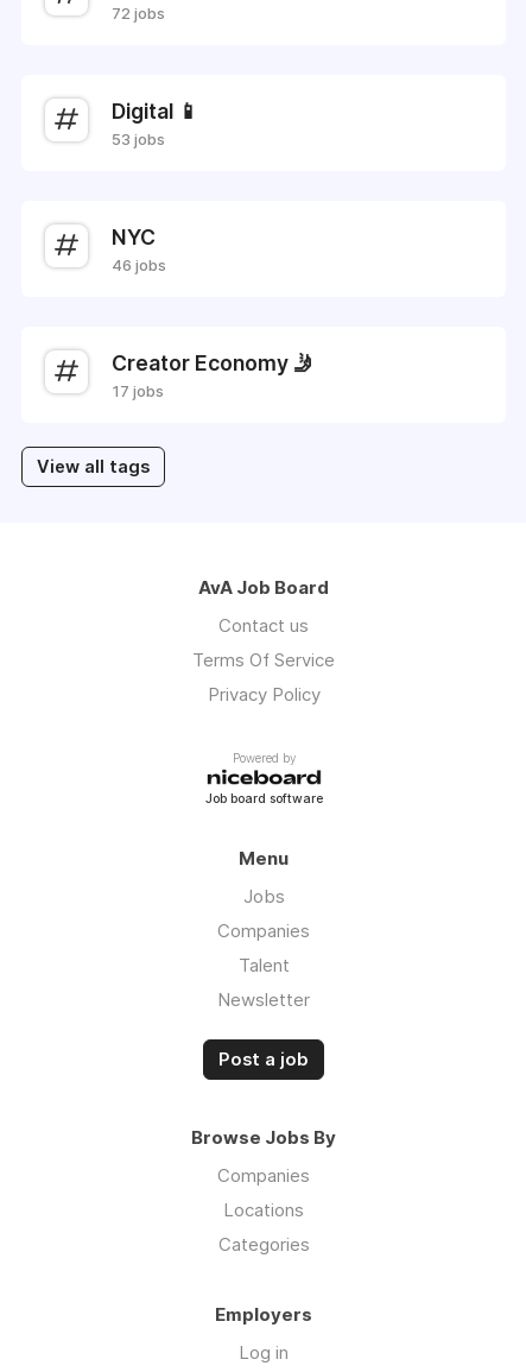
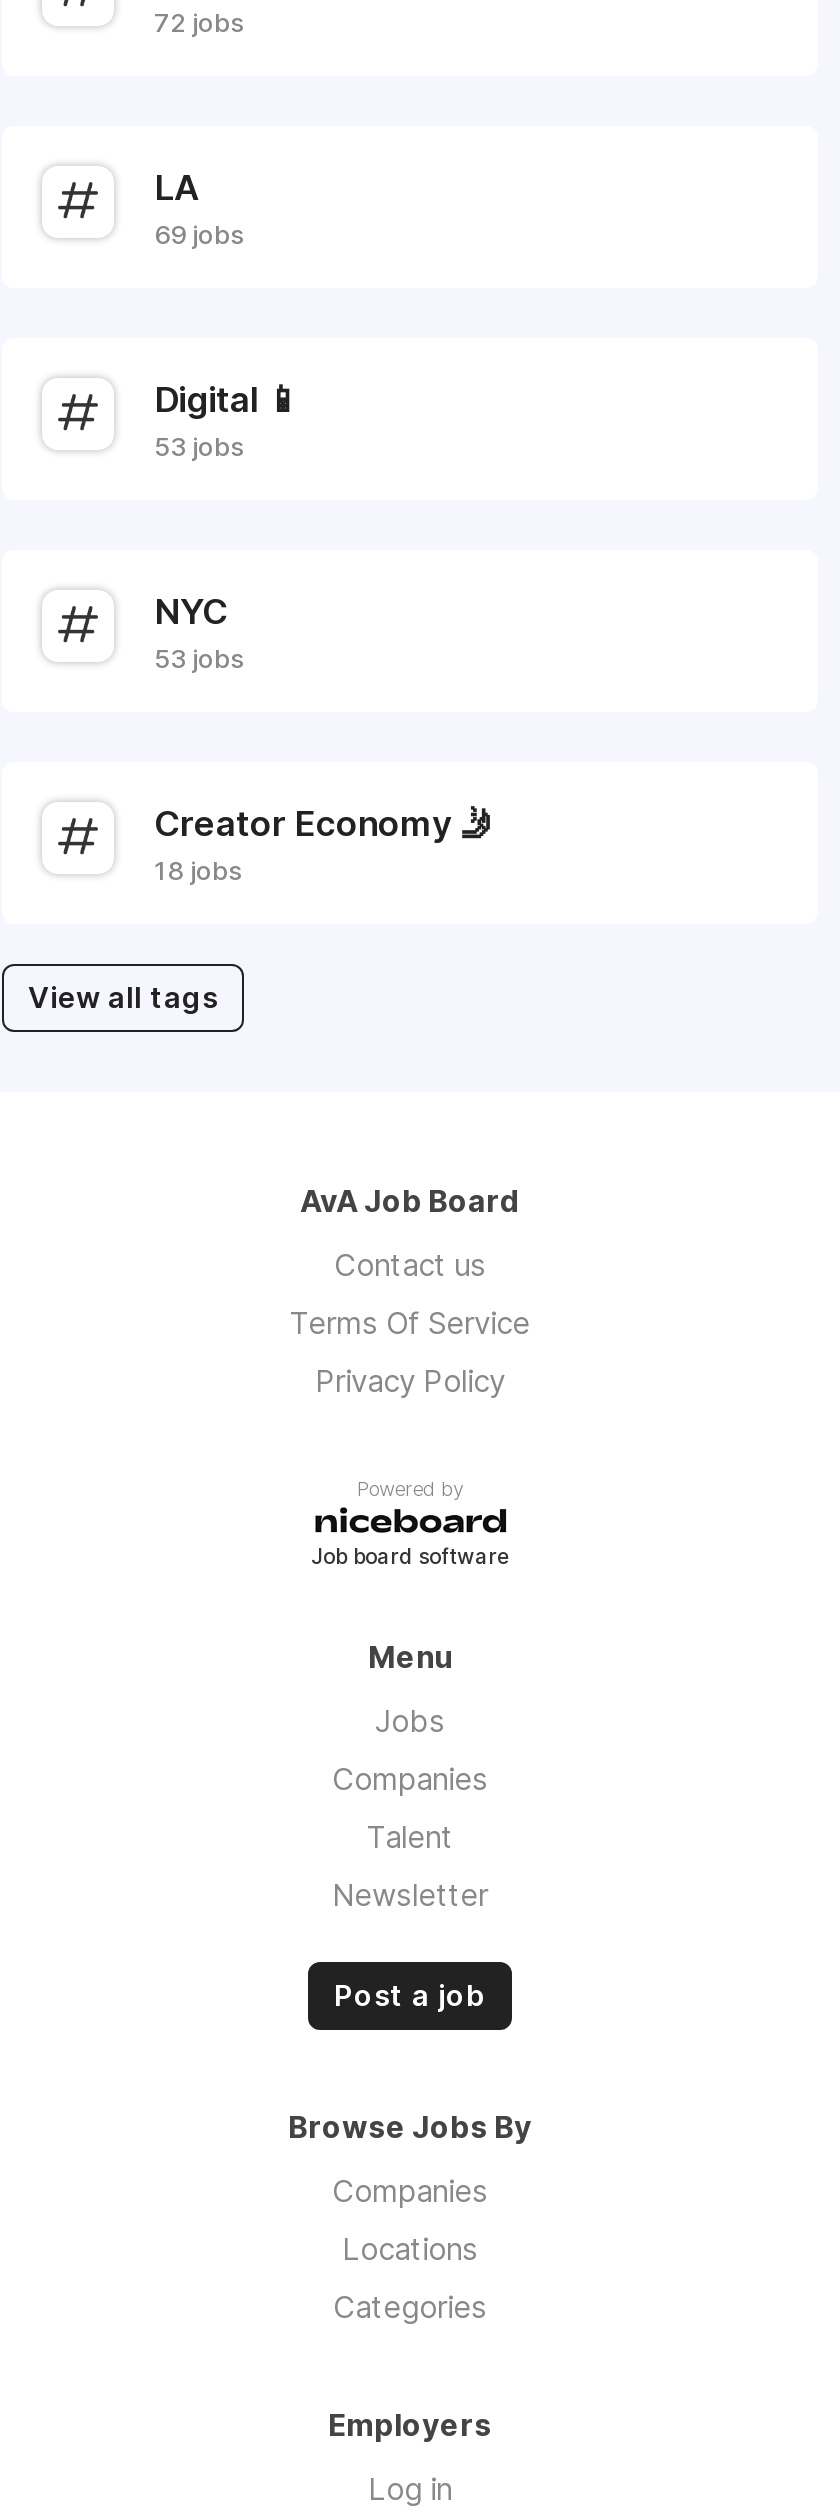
none -> [154,166,244,250] LA | 69 jobs
[112,255,166,274] 46 jobs -> [154,642,244,674] 53 jobs
[112,381,164,400] 17 jobs -> [154,854,242,886] 18 jobs

